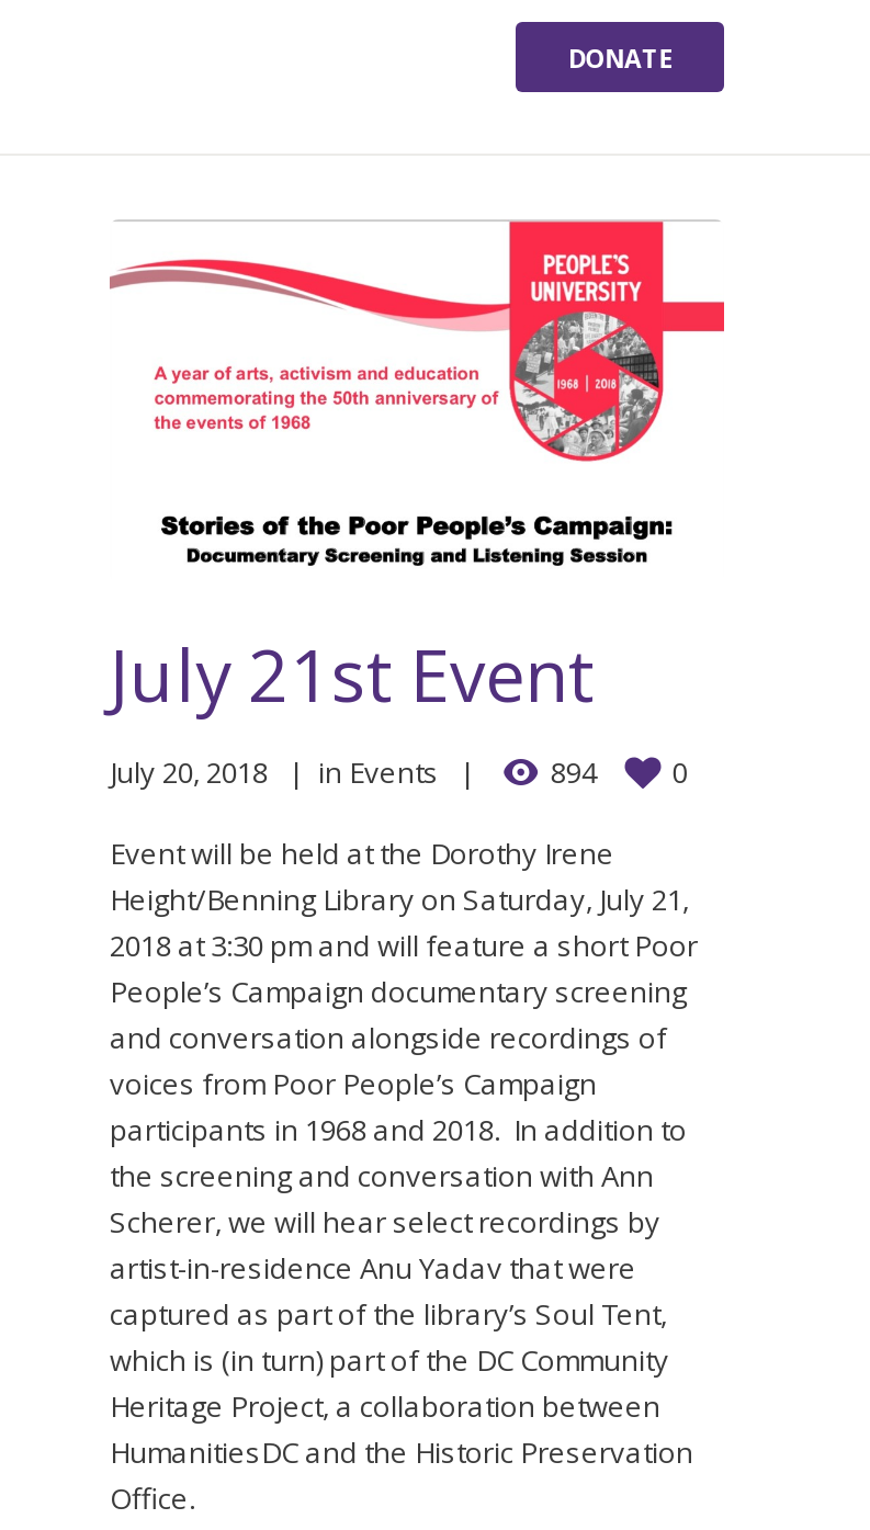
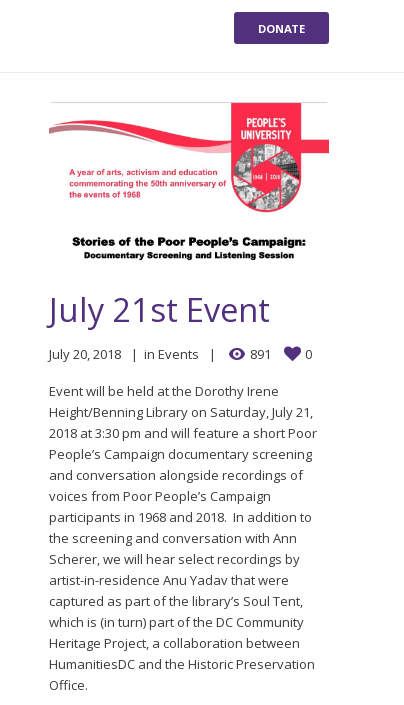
[551,752,687,792] 894 0 -> [250,345,312,363] 891 0

